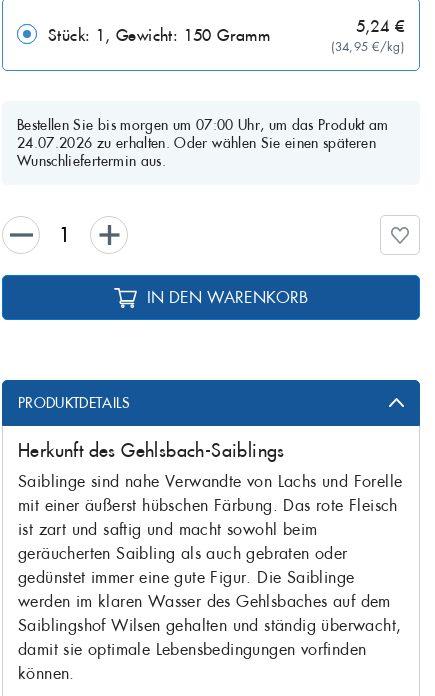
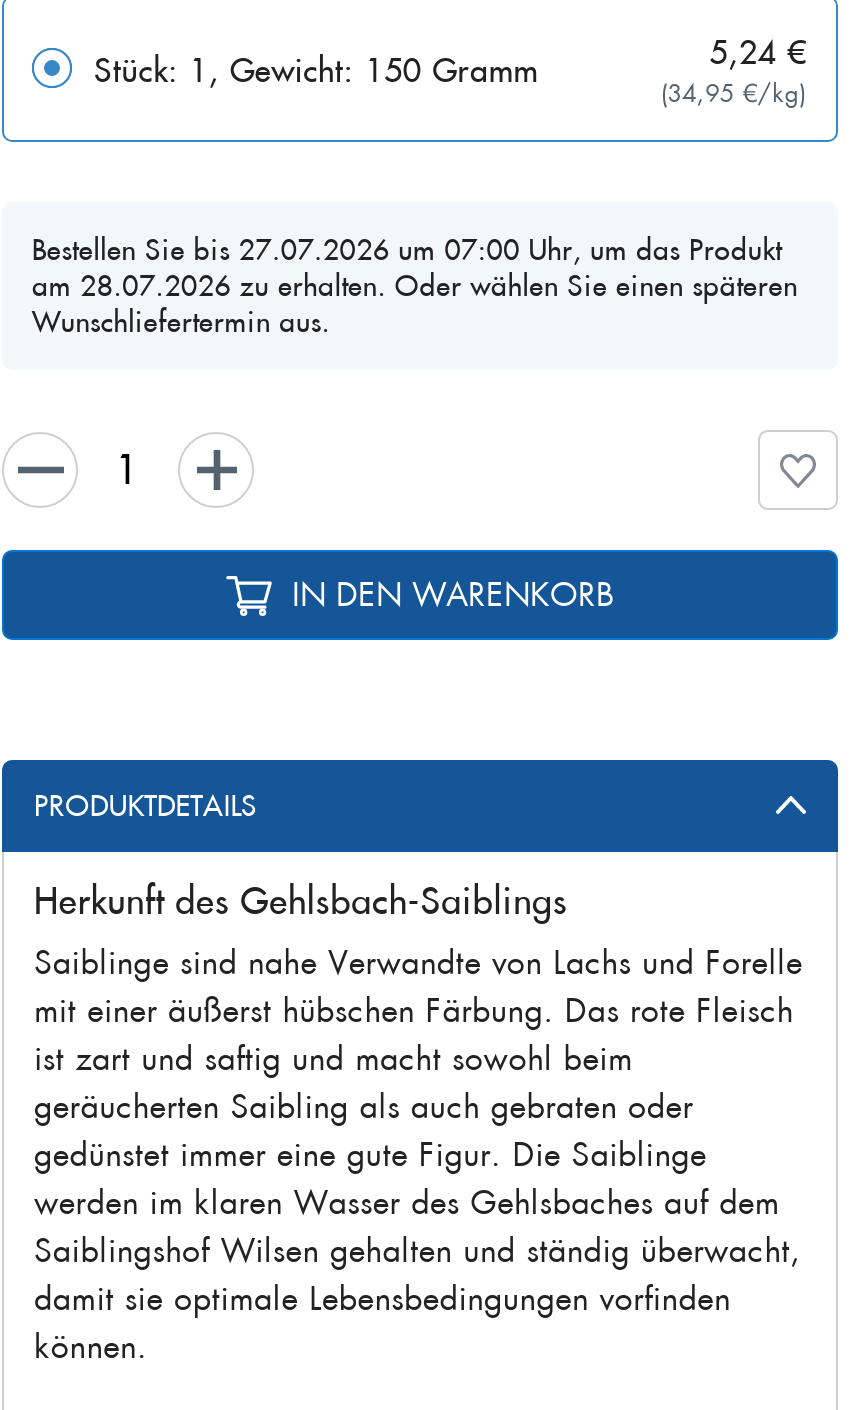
[17,116,389,152] Bestellen Sie bis morgen um 07:00 Uhr, um das Produkt am | 24.07.2026 zu erhalten. Oder wählen Sie einen späteren -> [32,231,798,303] Bestellen Sie bis 27.07.2026 um 07:00 Uhr, um das Produkt | am 28.07.2026 zu erhalten. Oder wählen Sie einen späteren

